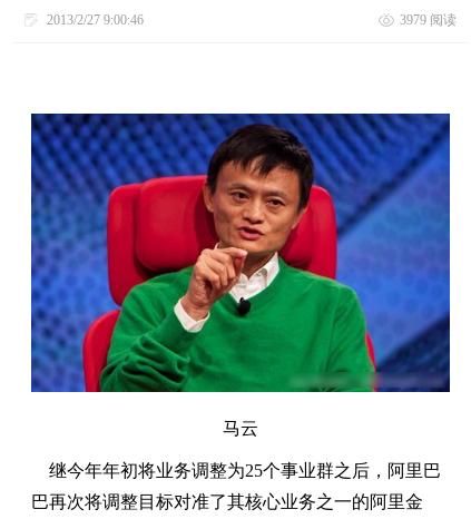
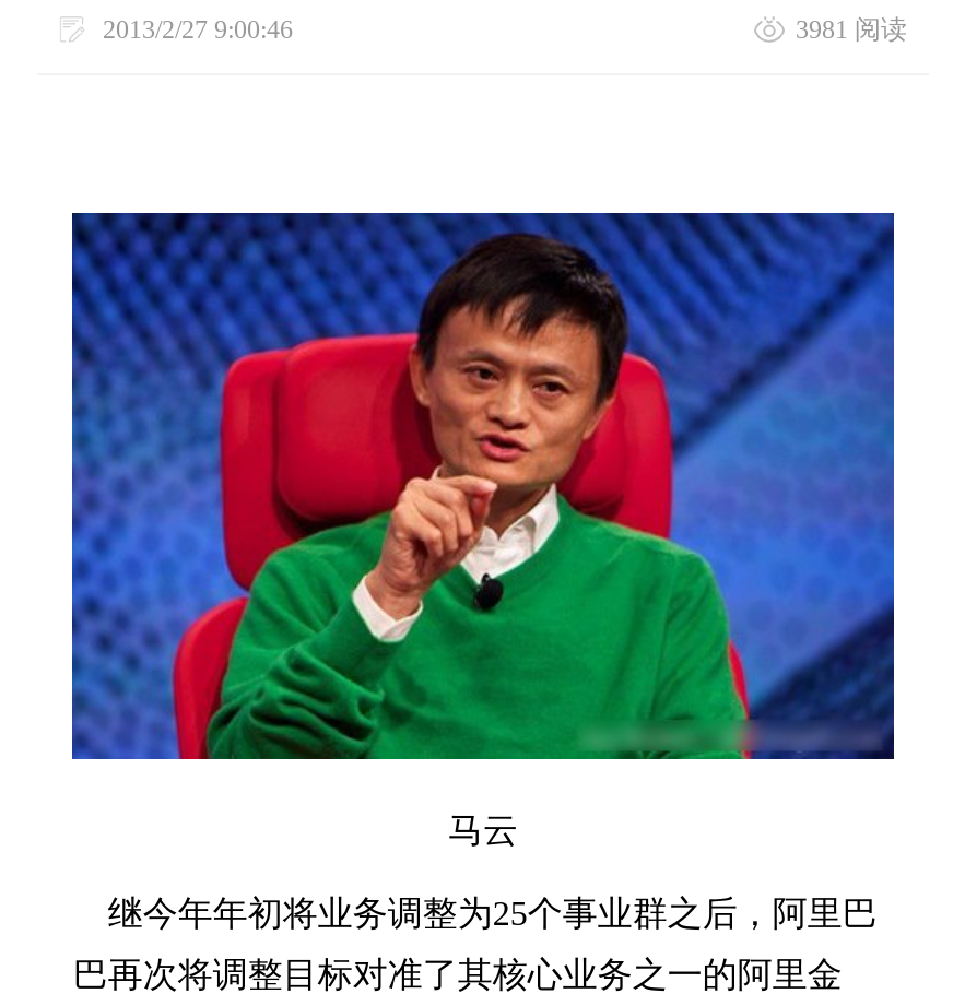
[400,12,457,28] 3979 阅读 -> [796,14,907,45] 3981 阅读

